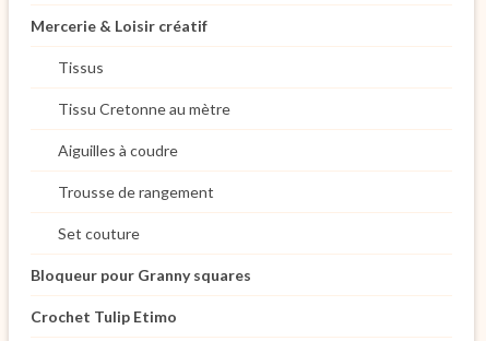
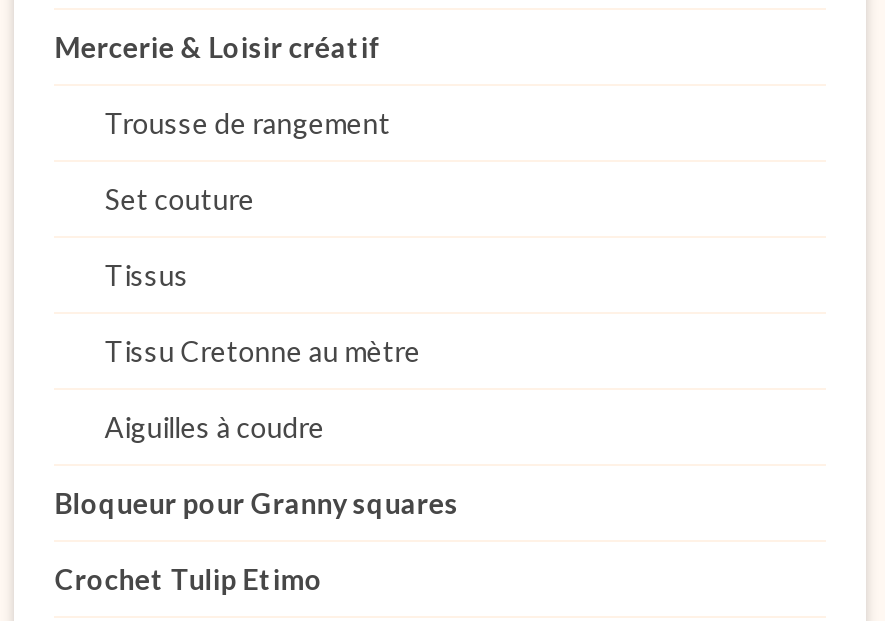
moved [58,58,231,160] -> [104,258,420,444]: Tissus | Tissu Cretonne au mètre | Aiguilles à coudre
moved [58,183,214,243] -> [104,106,390,216]: Trousse de rangement | Set couture

